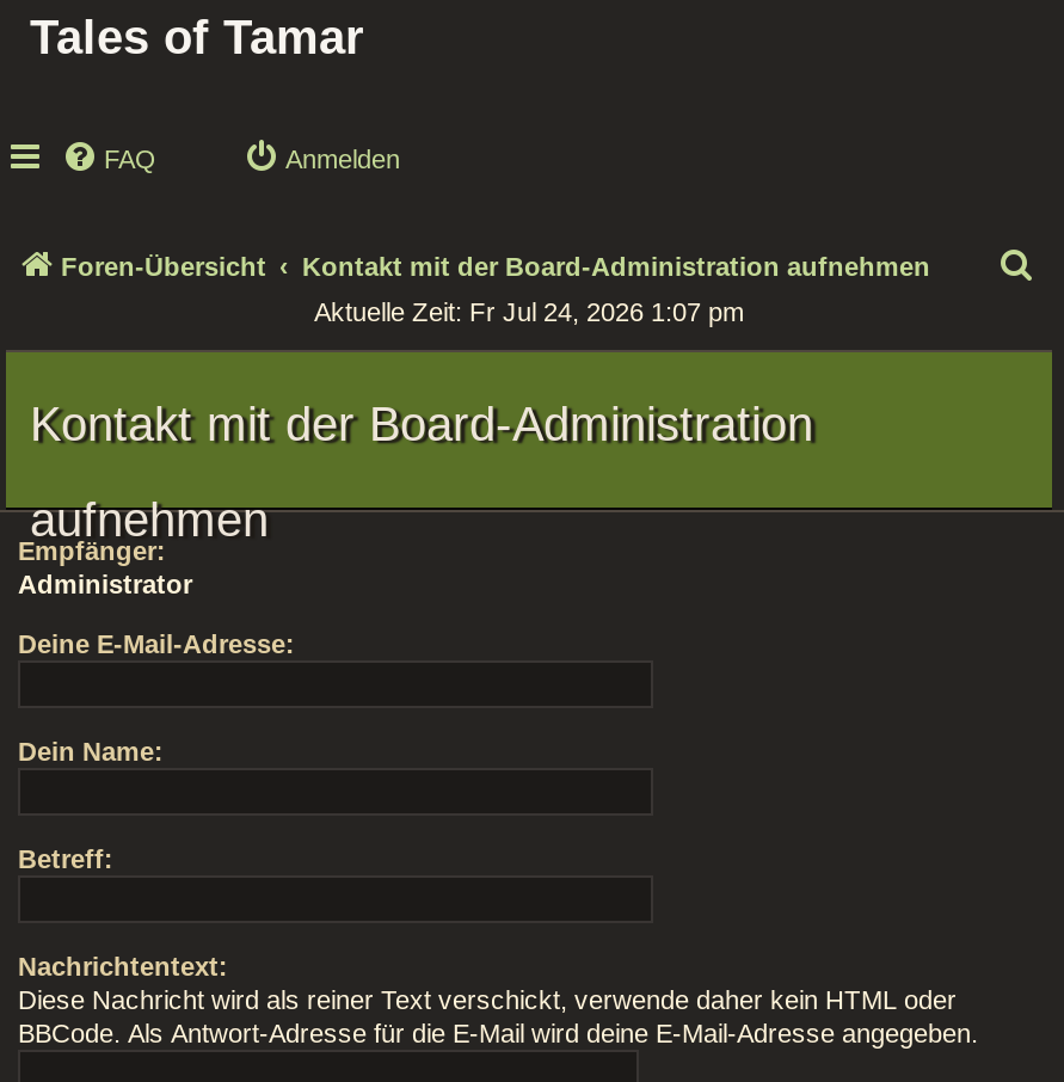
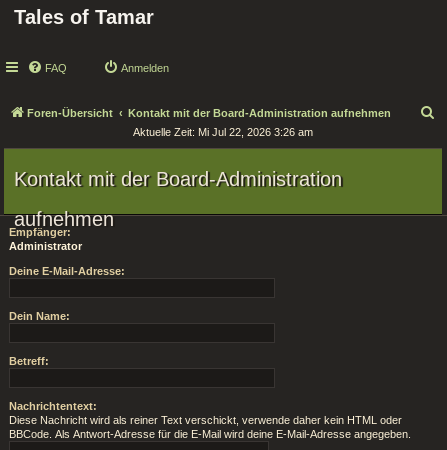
[314,297,744,326] Aktuelle Zeit: Fr Jul 24, 2026 1:07 pm -> [133,126,313,138] Aktuelle Zeit: Mi Jul 22, 2026 3:26 am

